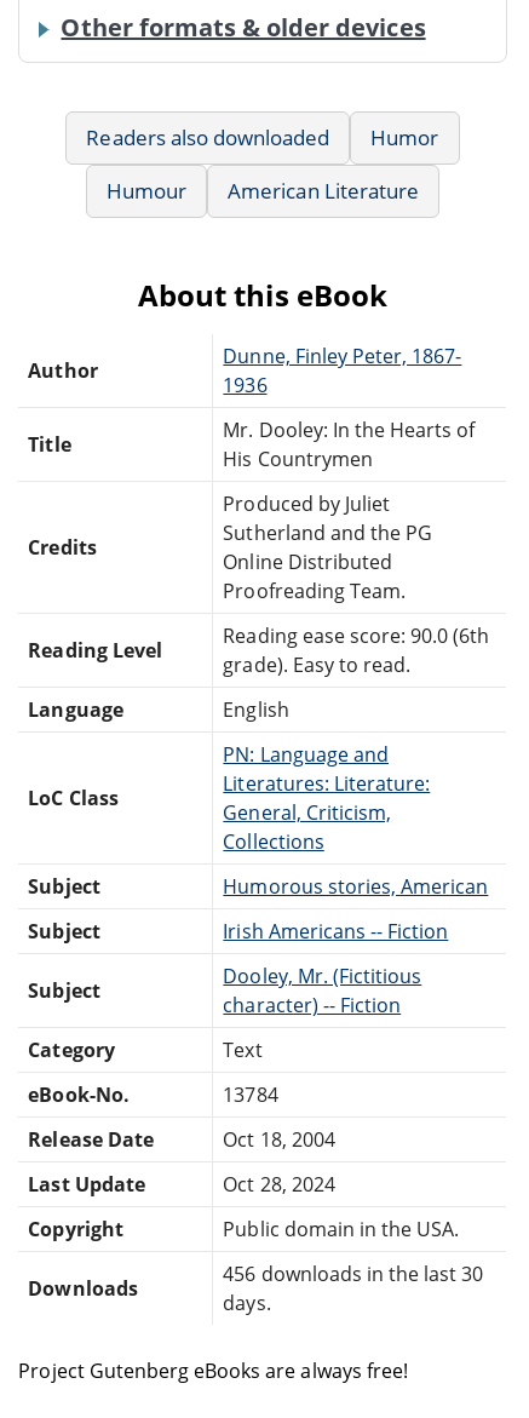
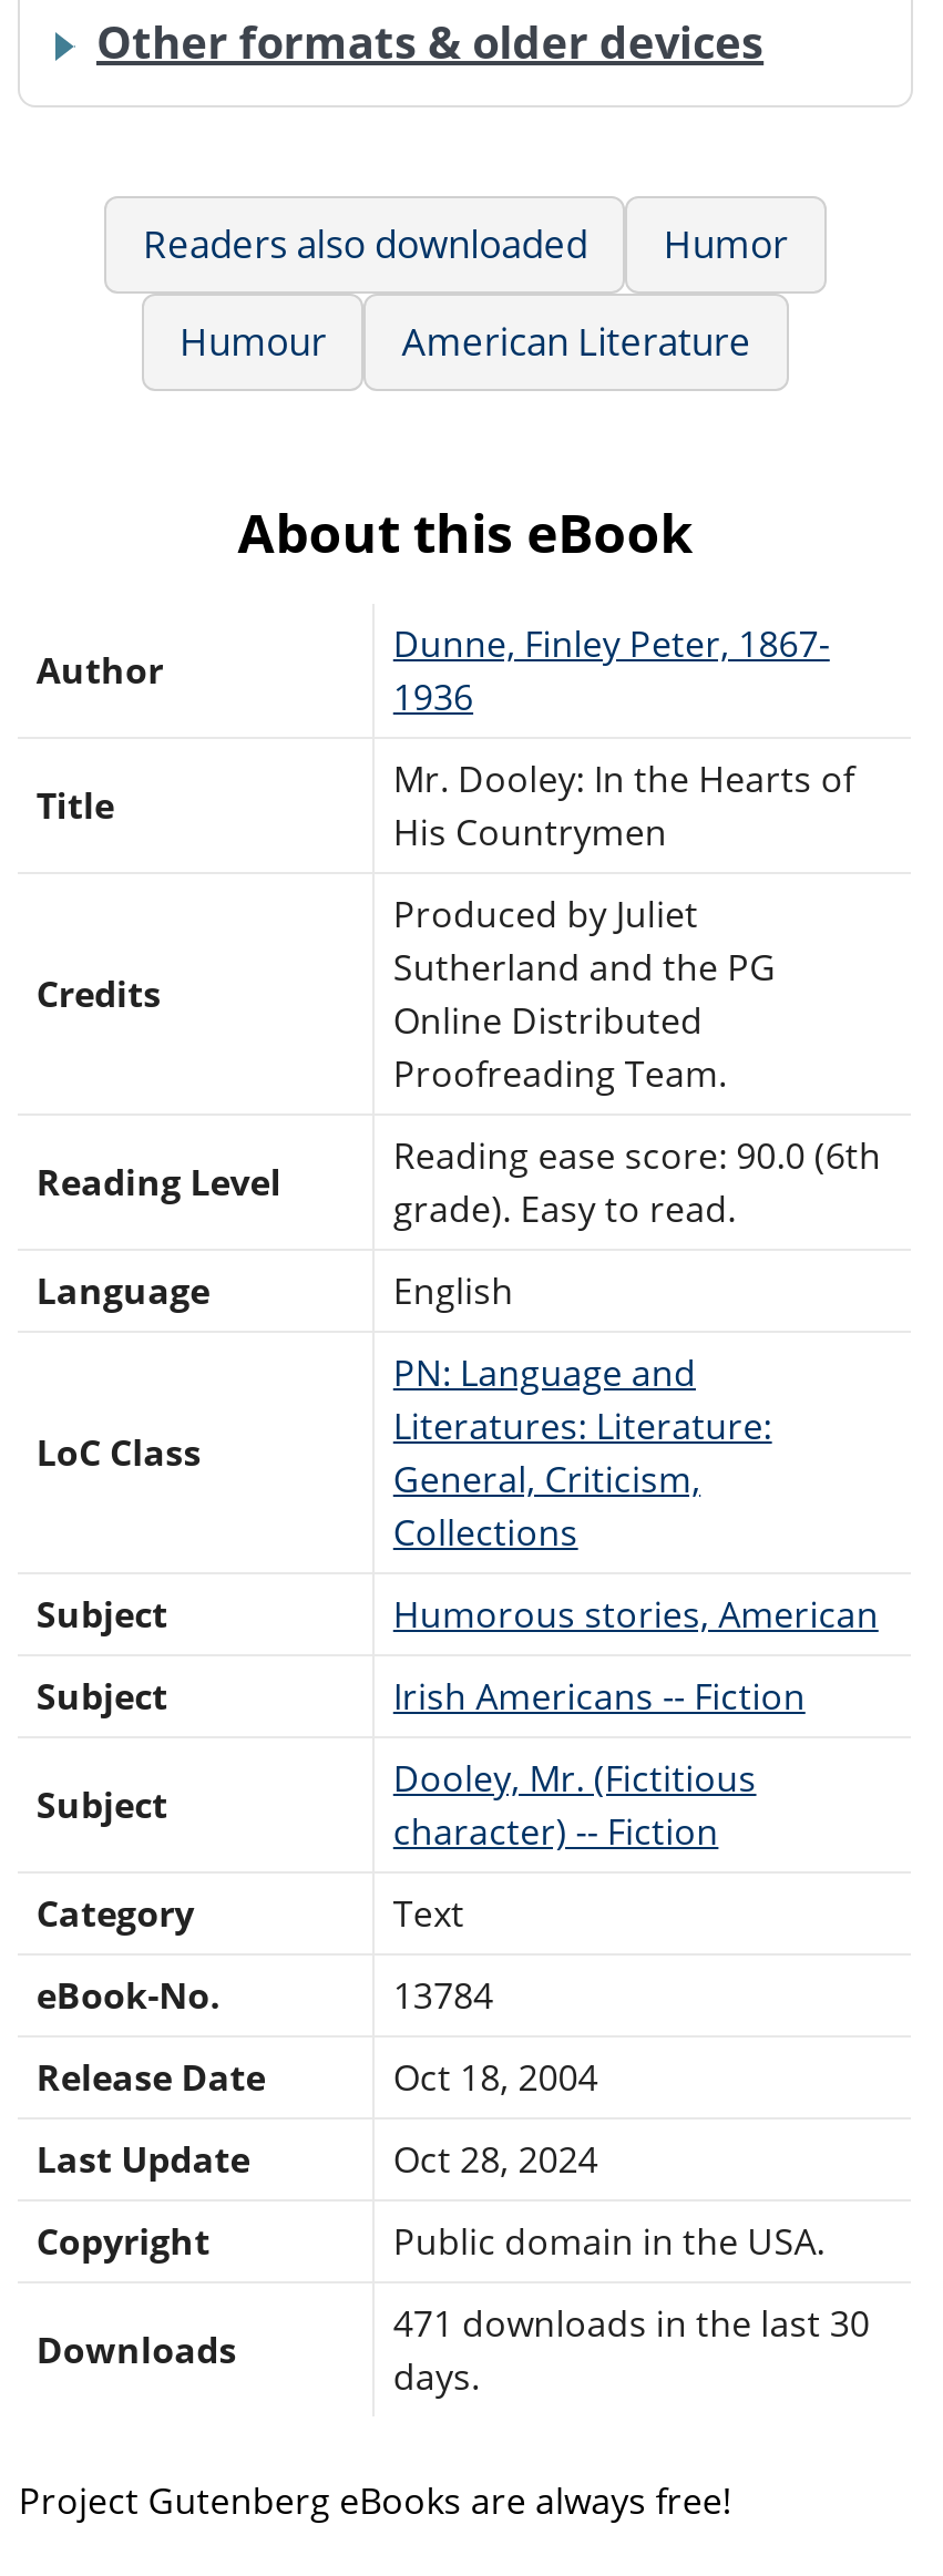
[223,1260,484,1287] 456 downloads in the last 30 -> [393,2298,870,2347] 471 downloads in the last 30

